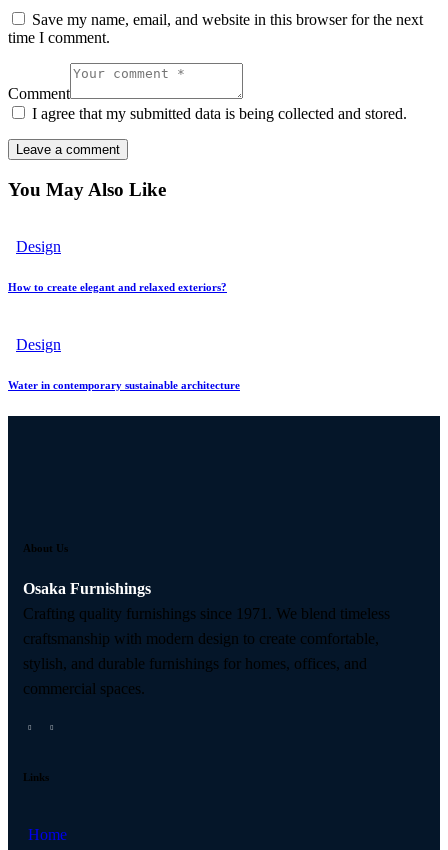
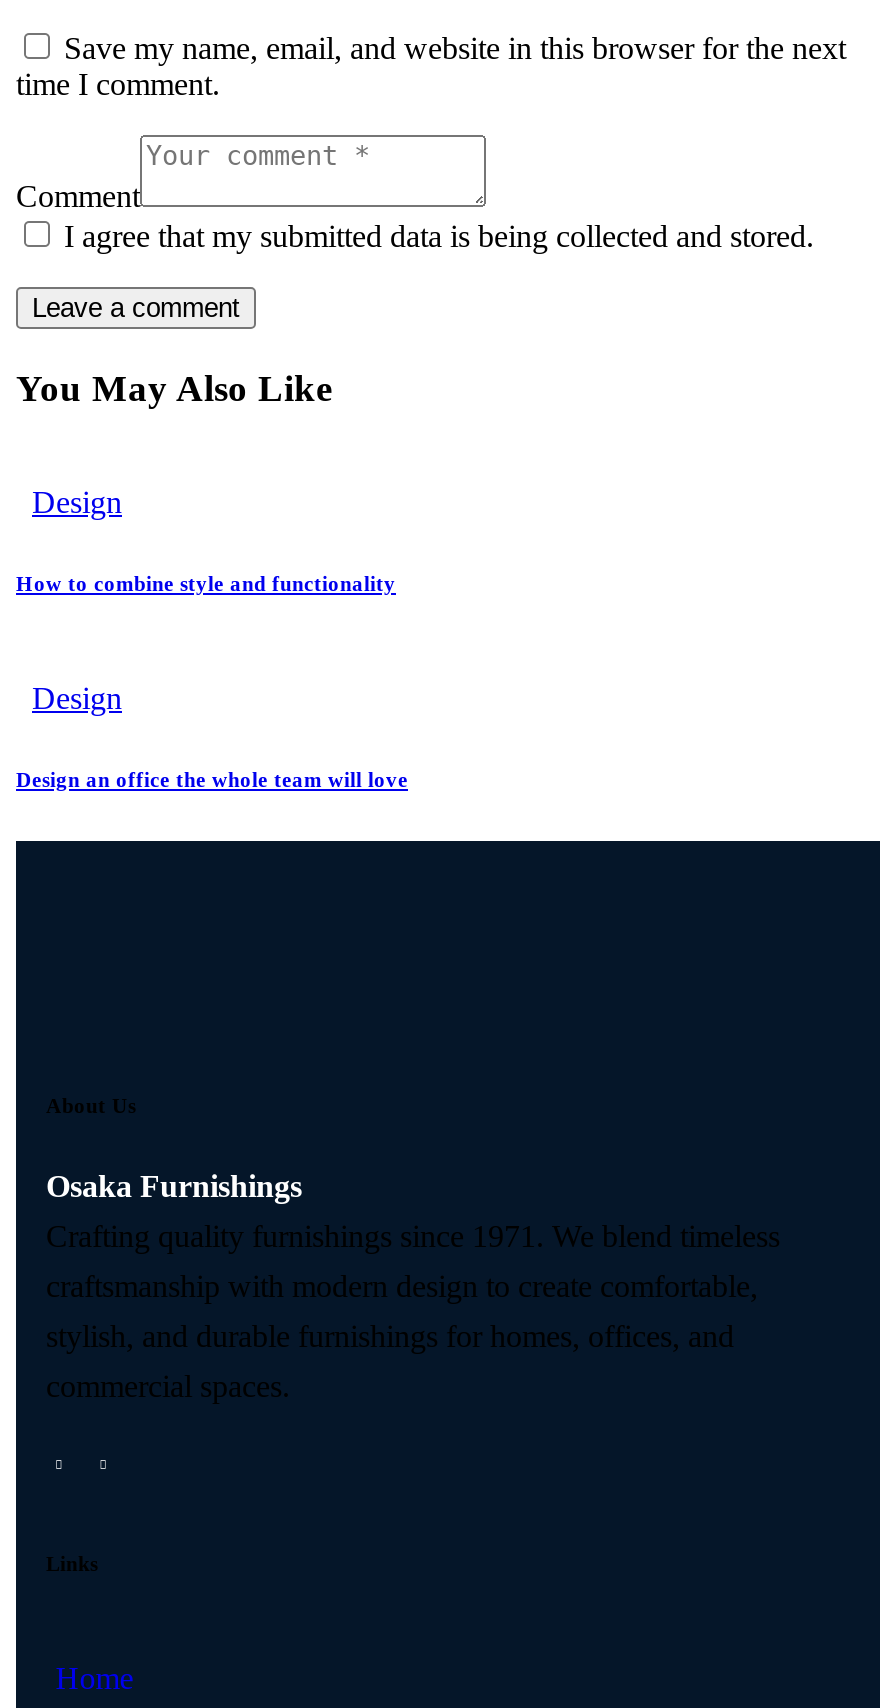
[8,281,227,293] How to create elegant and relaxed exteriors? -> [16,570,396,594] How to combine style and functionality
[8,379,240,391] Water in contemporary sustainable architecture -> [16,766,408,790] Design an office the whole team will love

